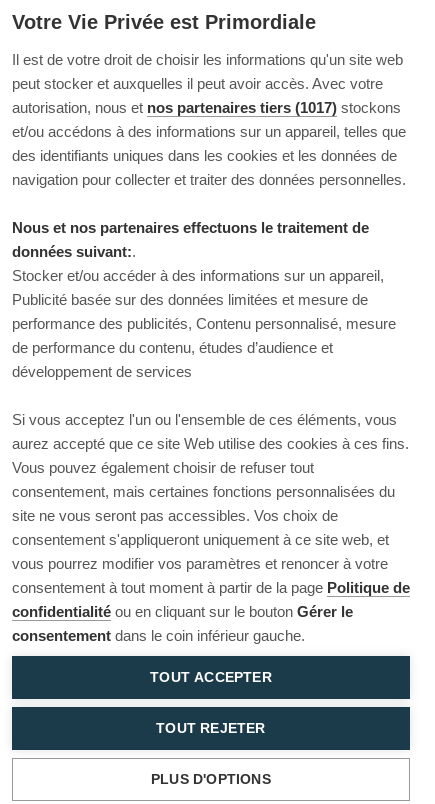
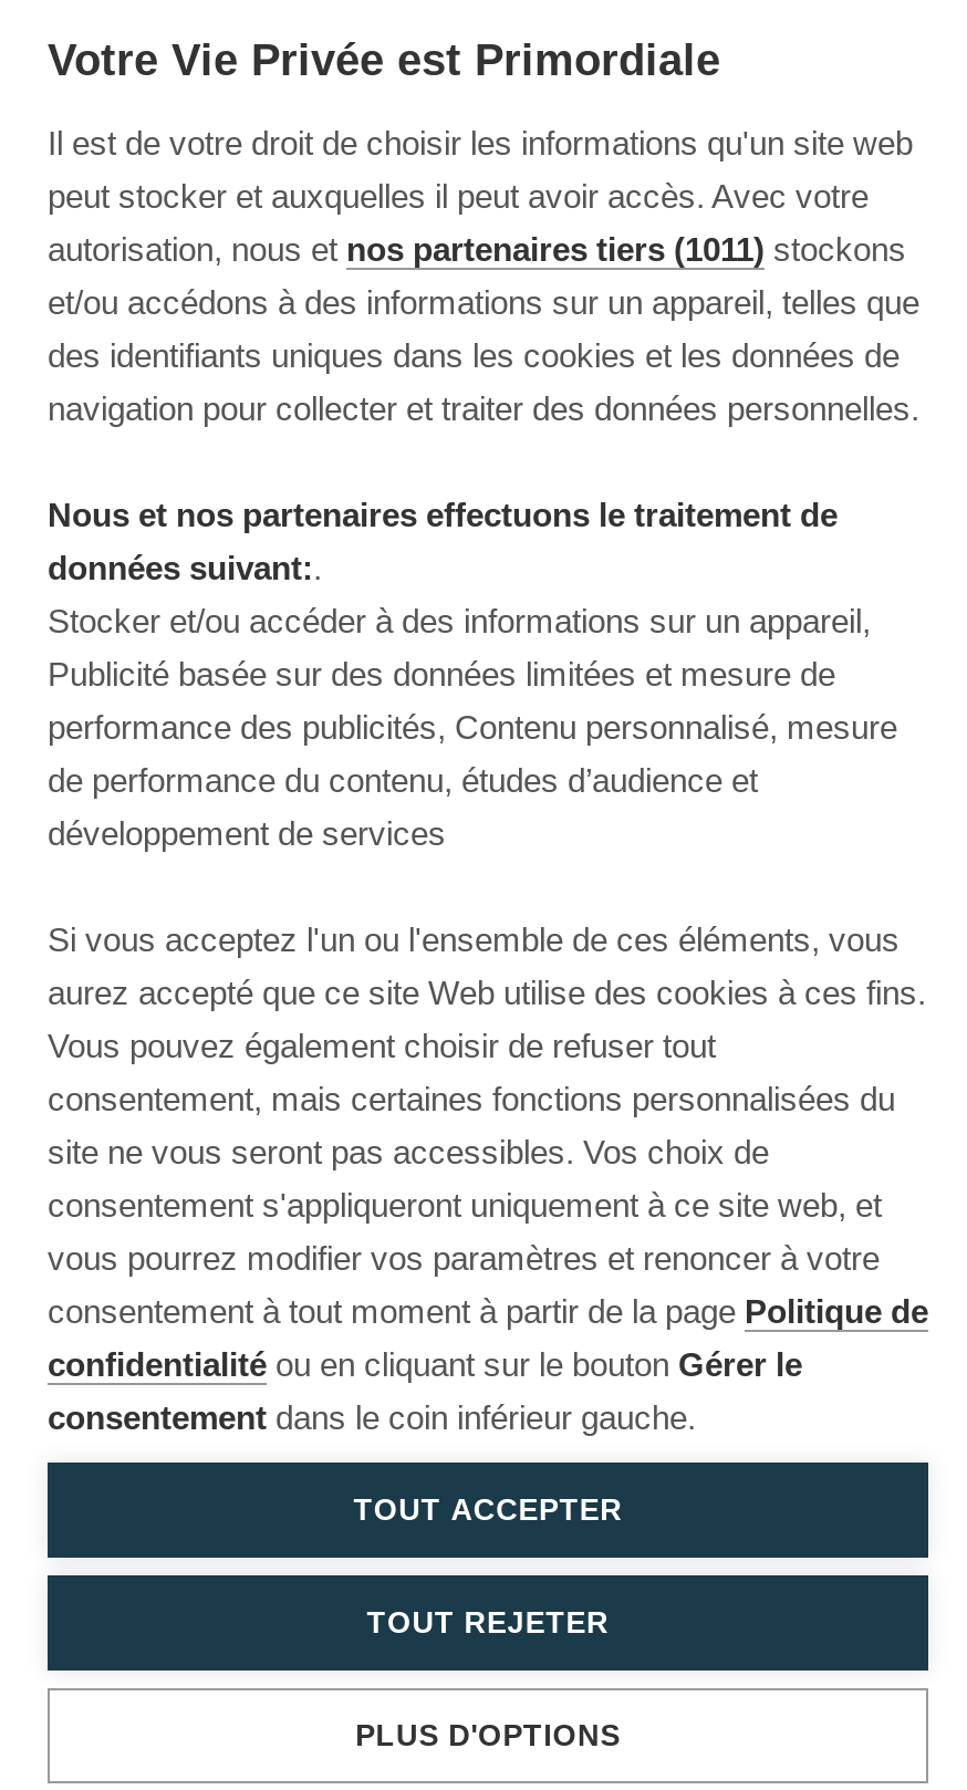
[12,99,401,116] autorisation, nous et nos partenaires tiers (1017) stockons -> [48,231,906,268] autorisation, nous et nos partenaires tiers (1011) stockons

